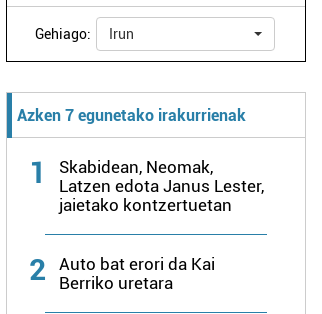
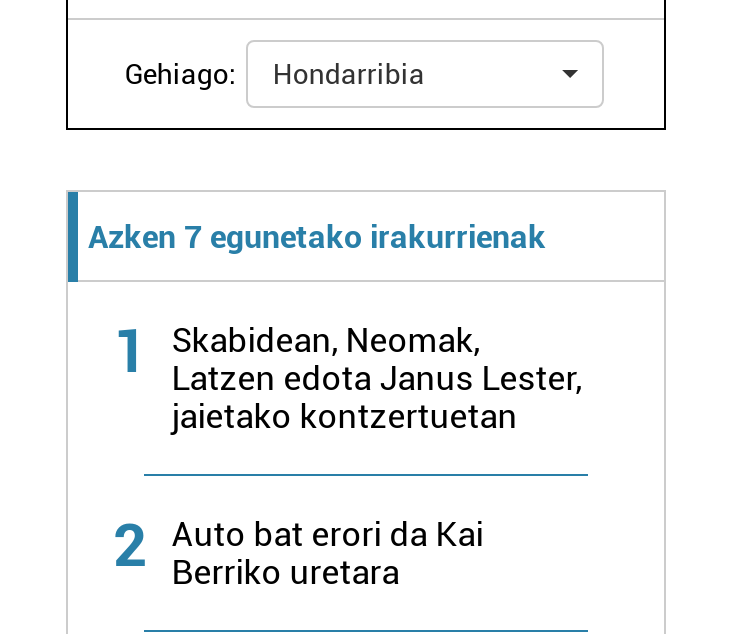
[109,26,134,42] Irun -> [273,58,425,90] Hondarribia

